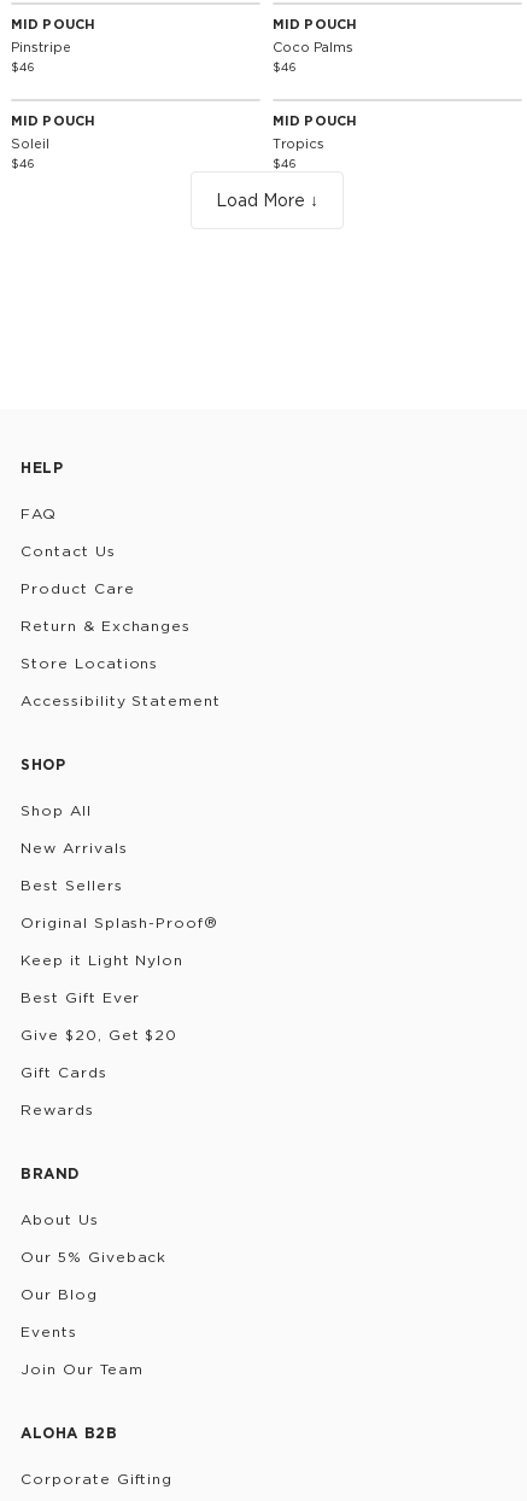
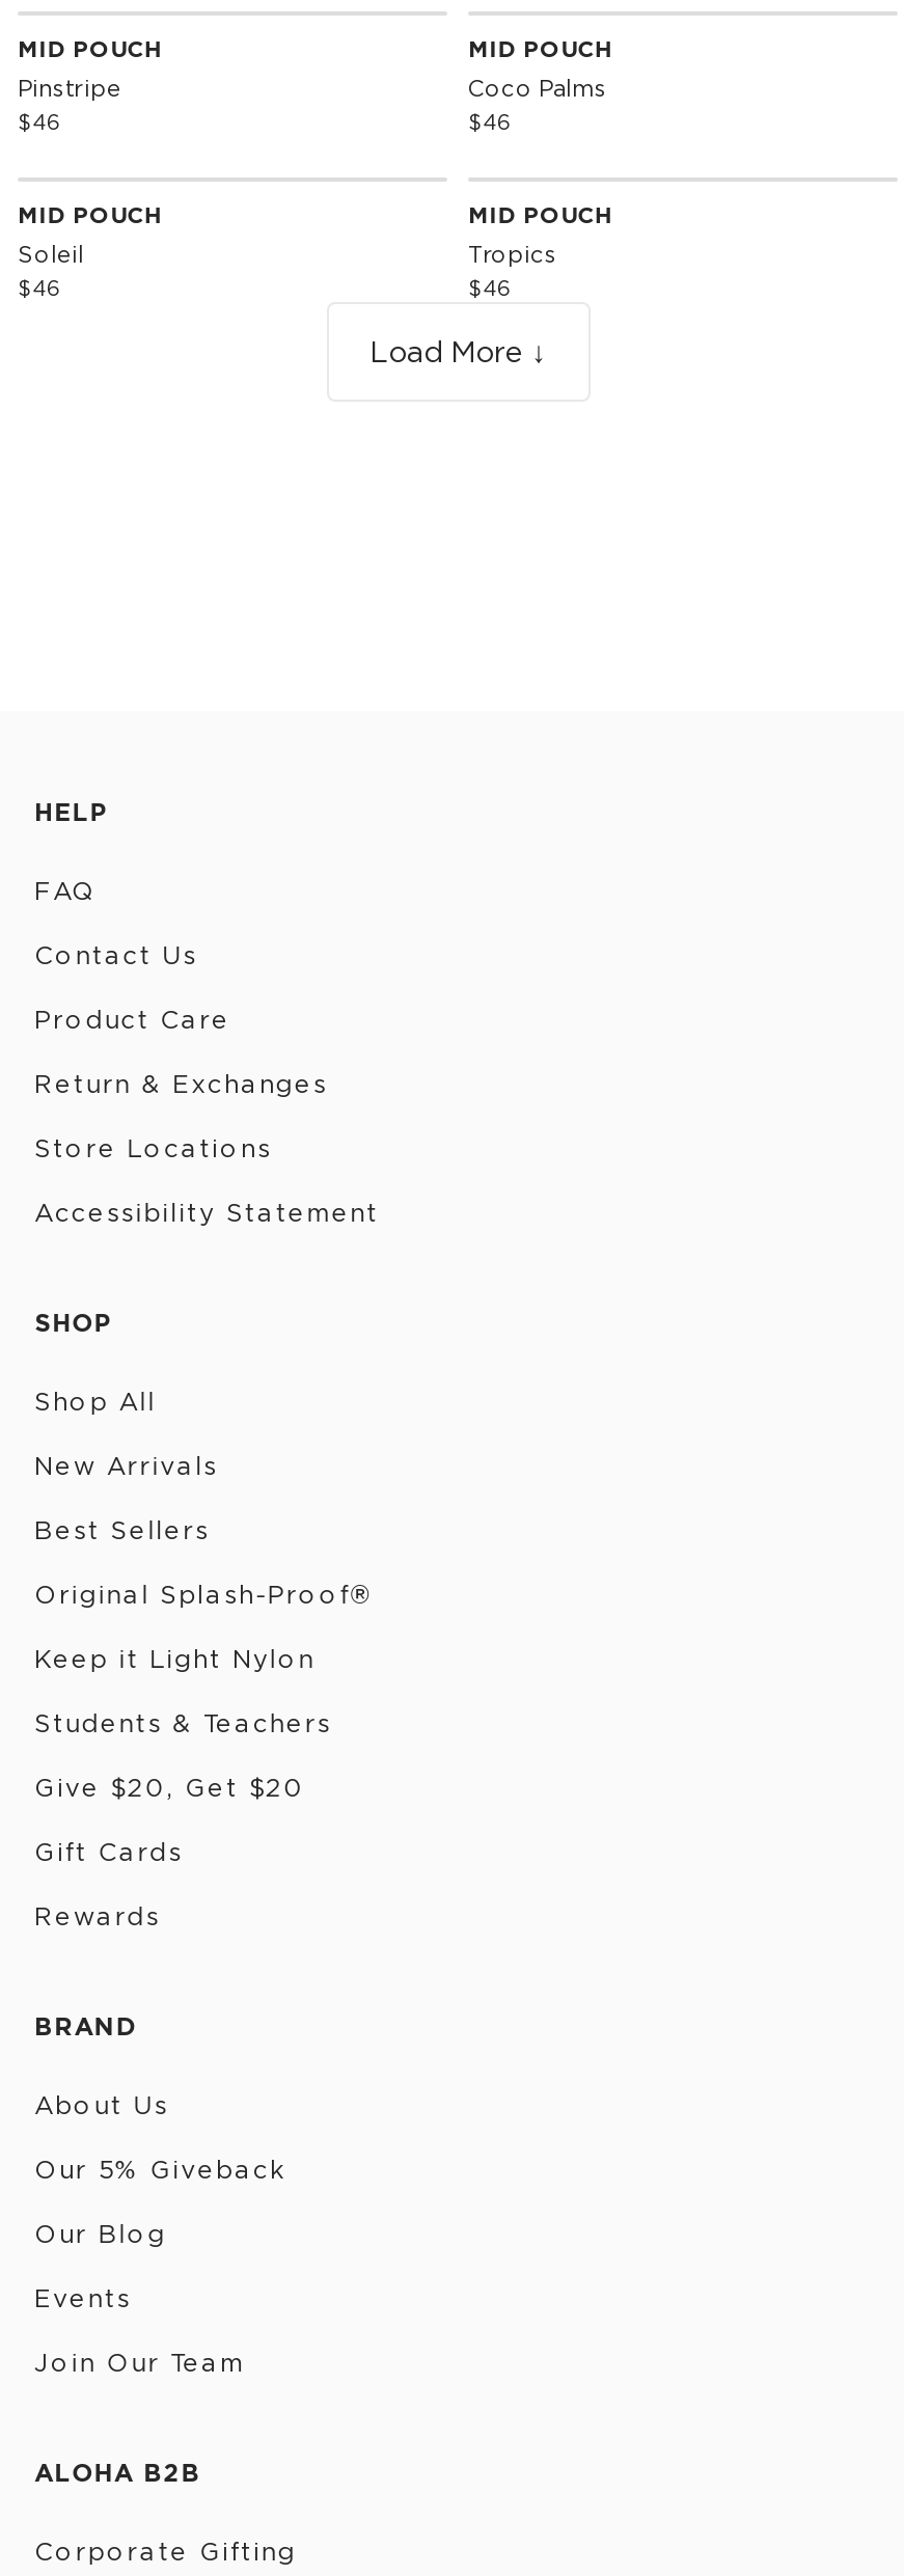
[21,989,140,1005] Best Gift Ever -> [34,1709,332,1736] Students & Teachers

